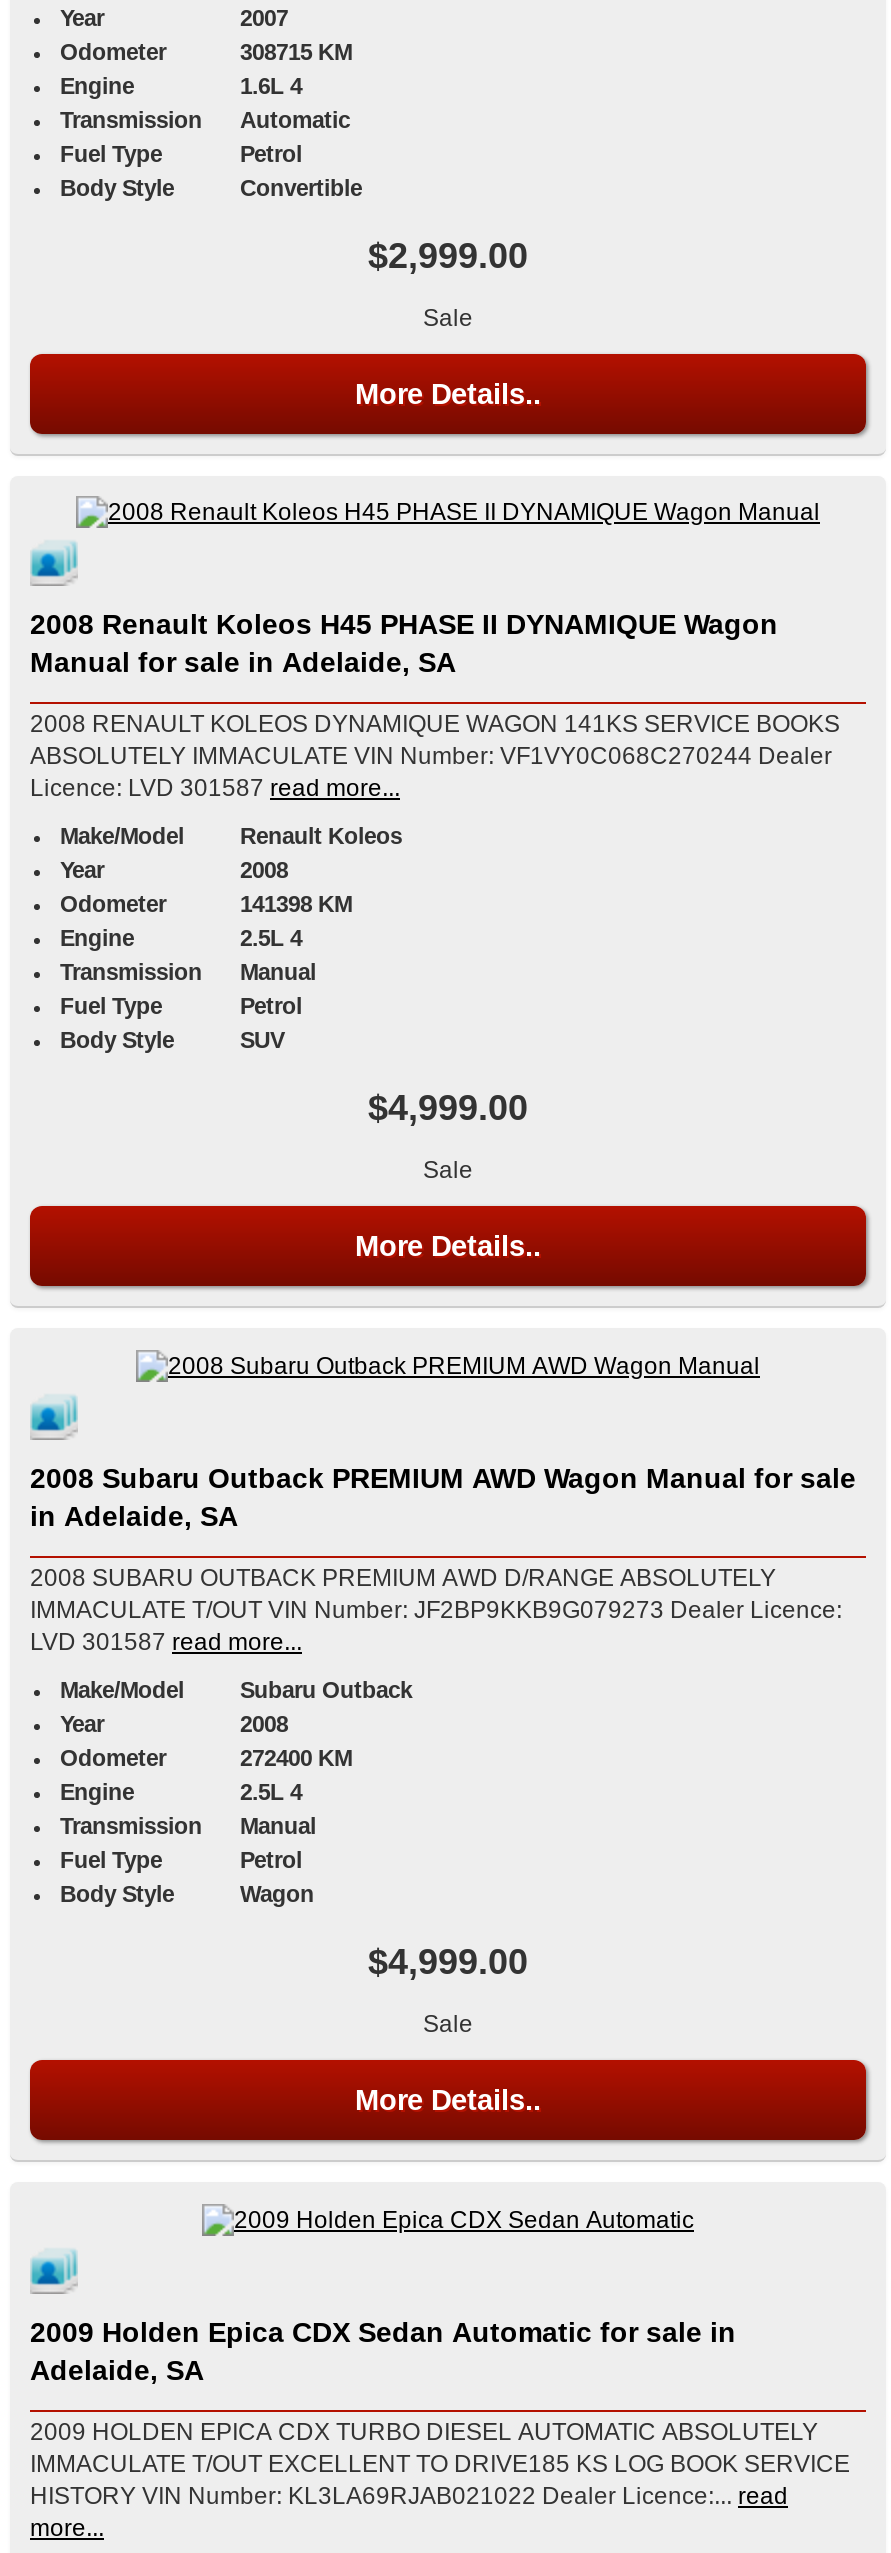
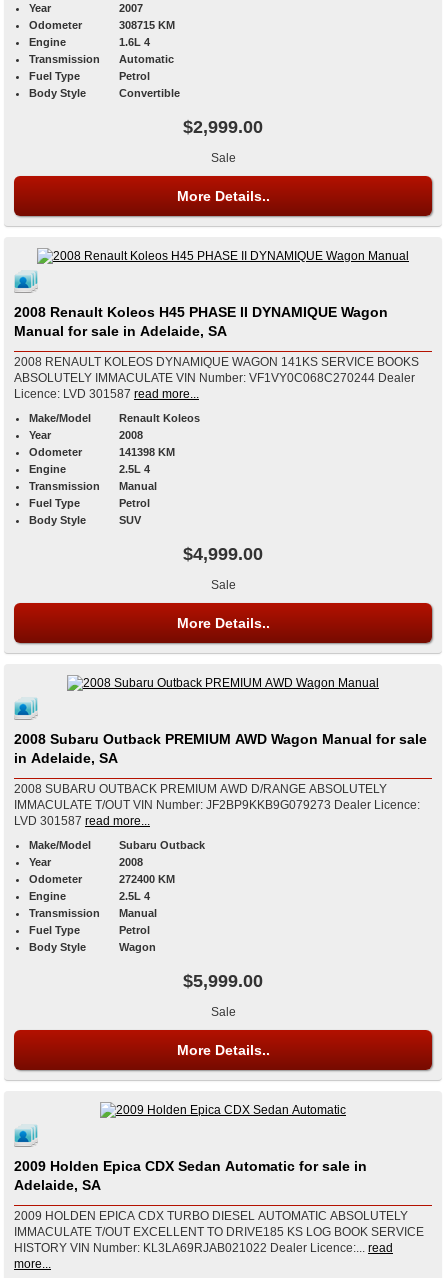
[368,1942,528,1982] $4,999.00 -> [183,971,263,991] $5,999.00

